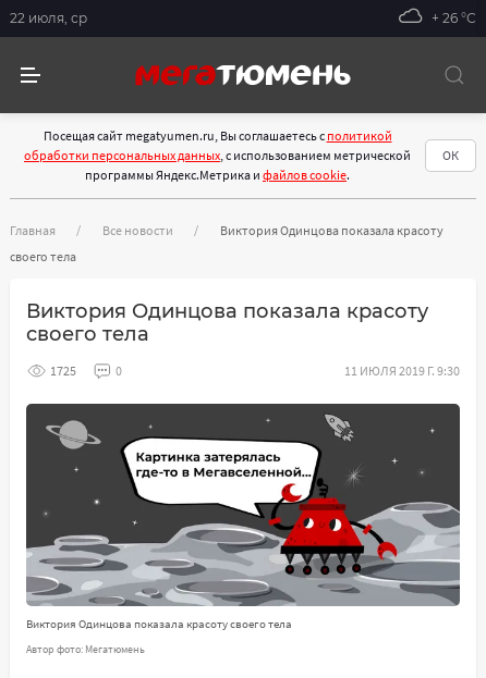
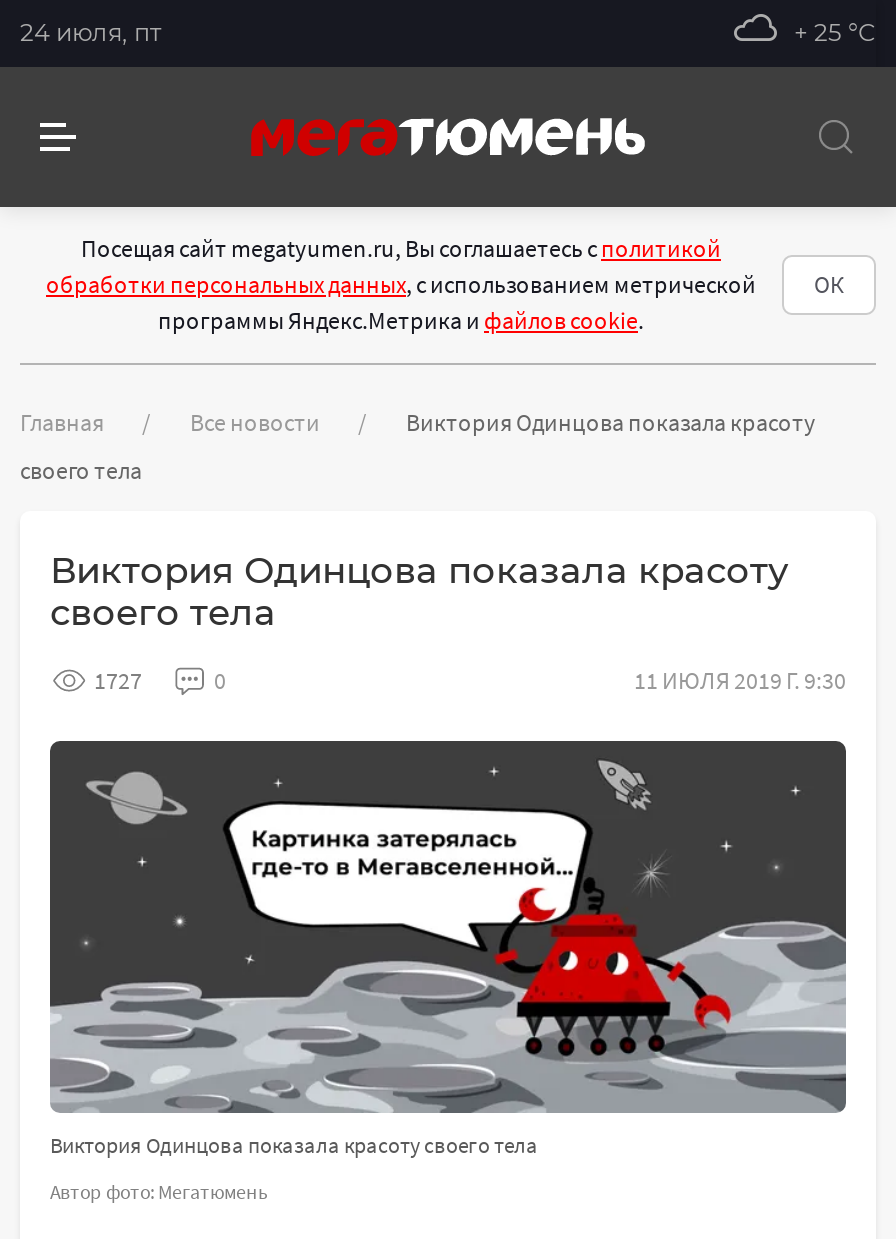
[10,9,87,26] 22 июля, ср -> [20,16,162,46] 24 июля, пт
[432,9,476,26] + 26 °С -> [794,16,876,46] + 25 °С
[50,362,76,379] 1725 -> [94,665,142,695] 1727

